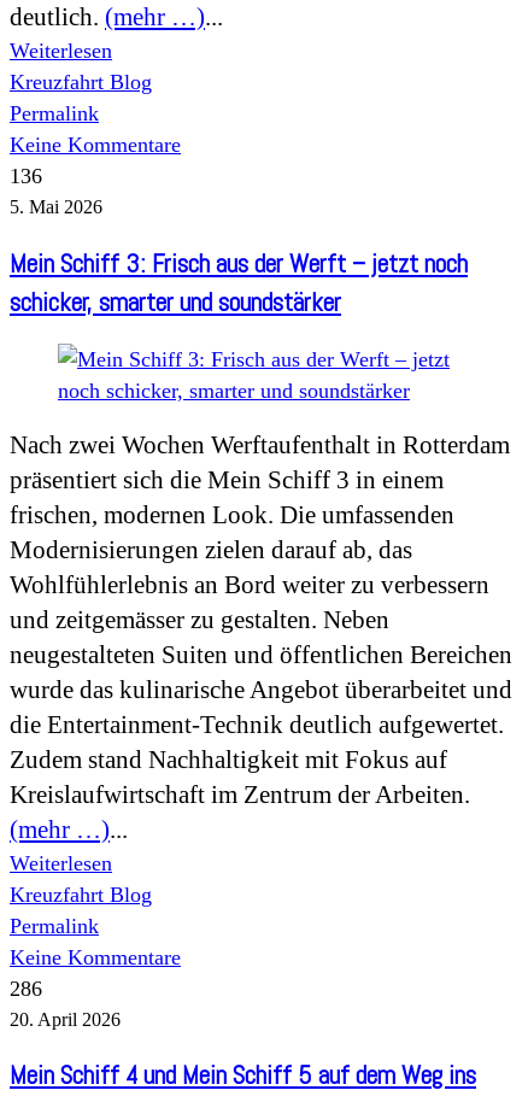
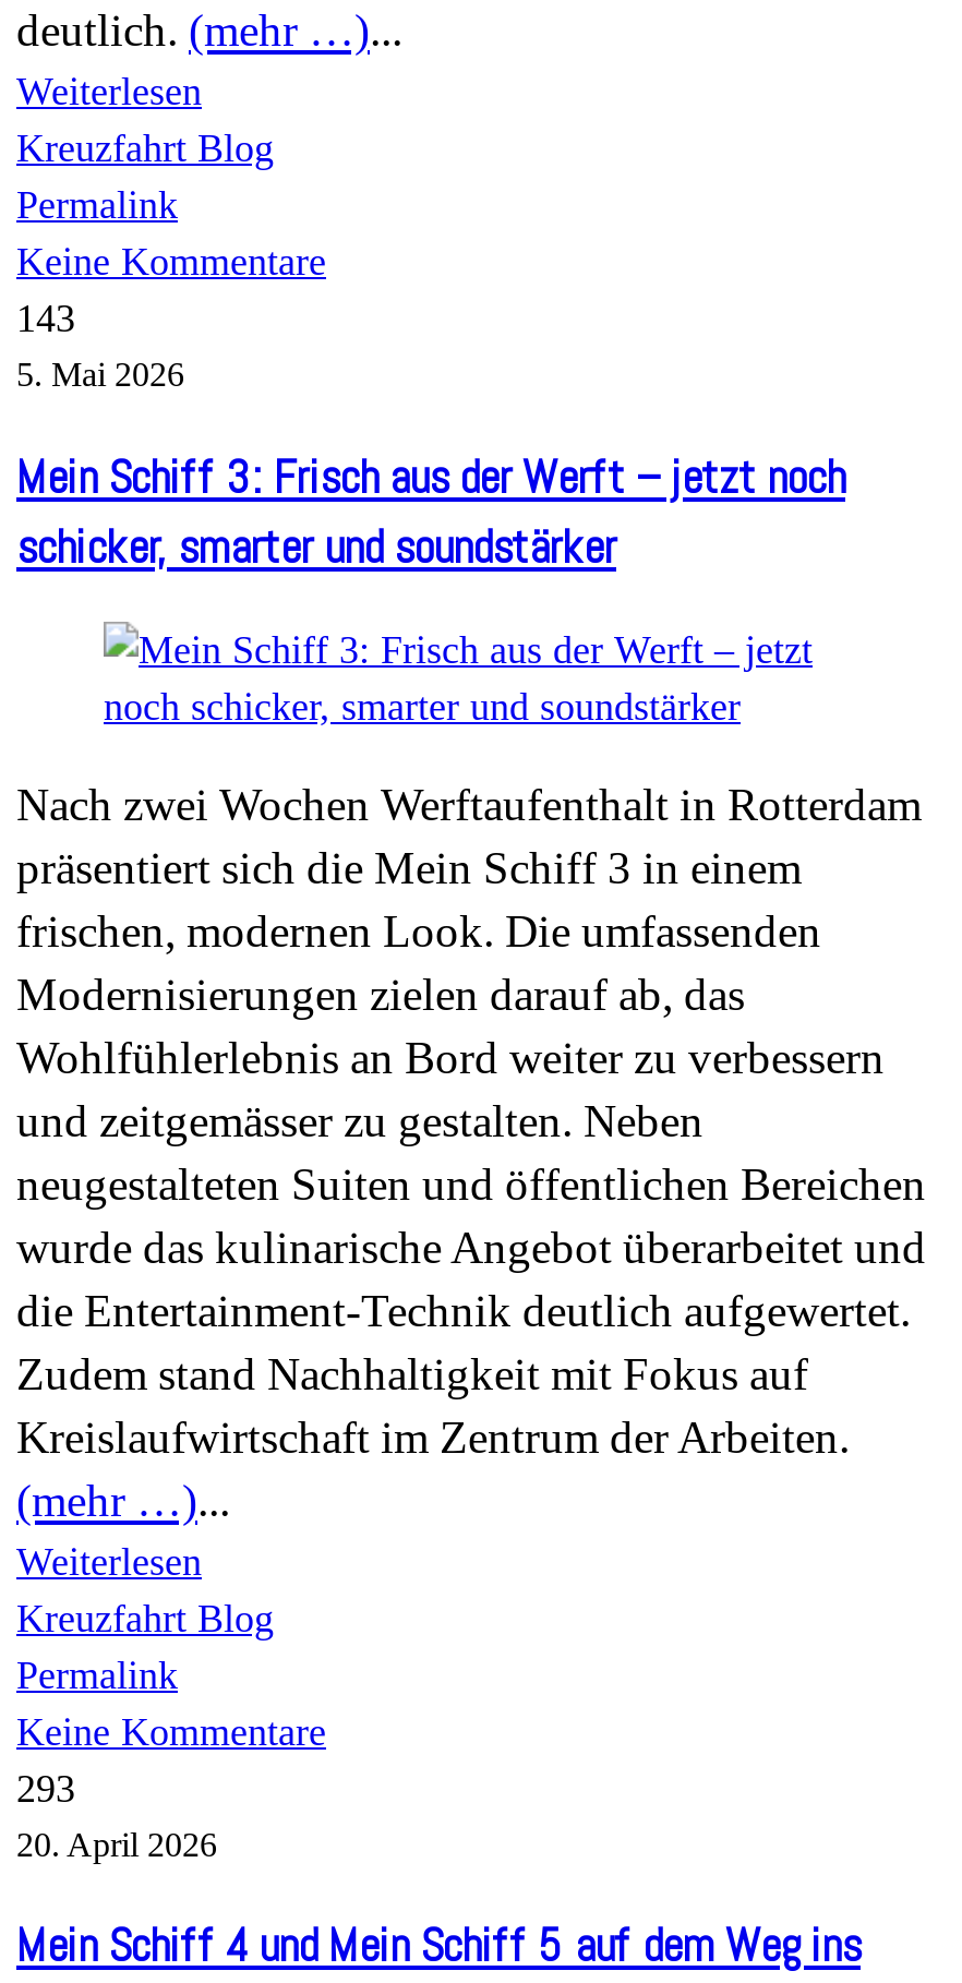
[10,165,42,189] 136 -> [16,298,75,341] 143
[10,977,42,1001] 286 -> [16,1767,75,1810] 293

